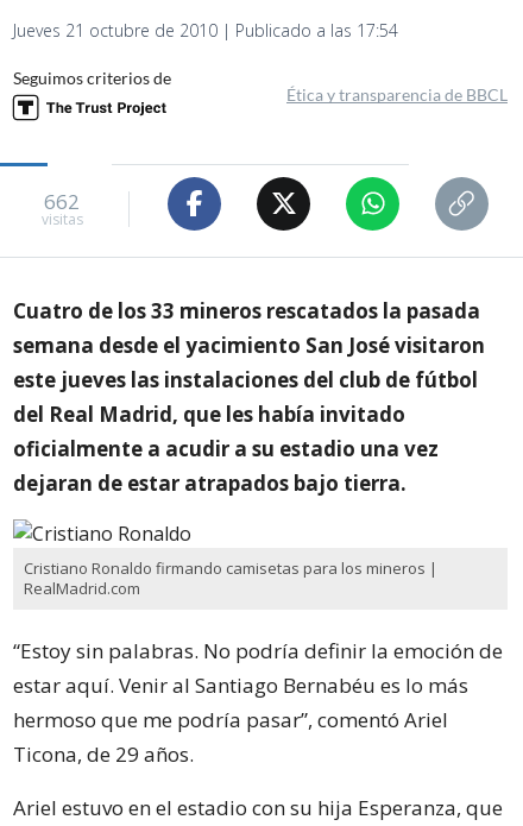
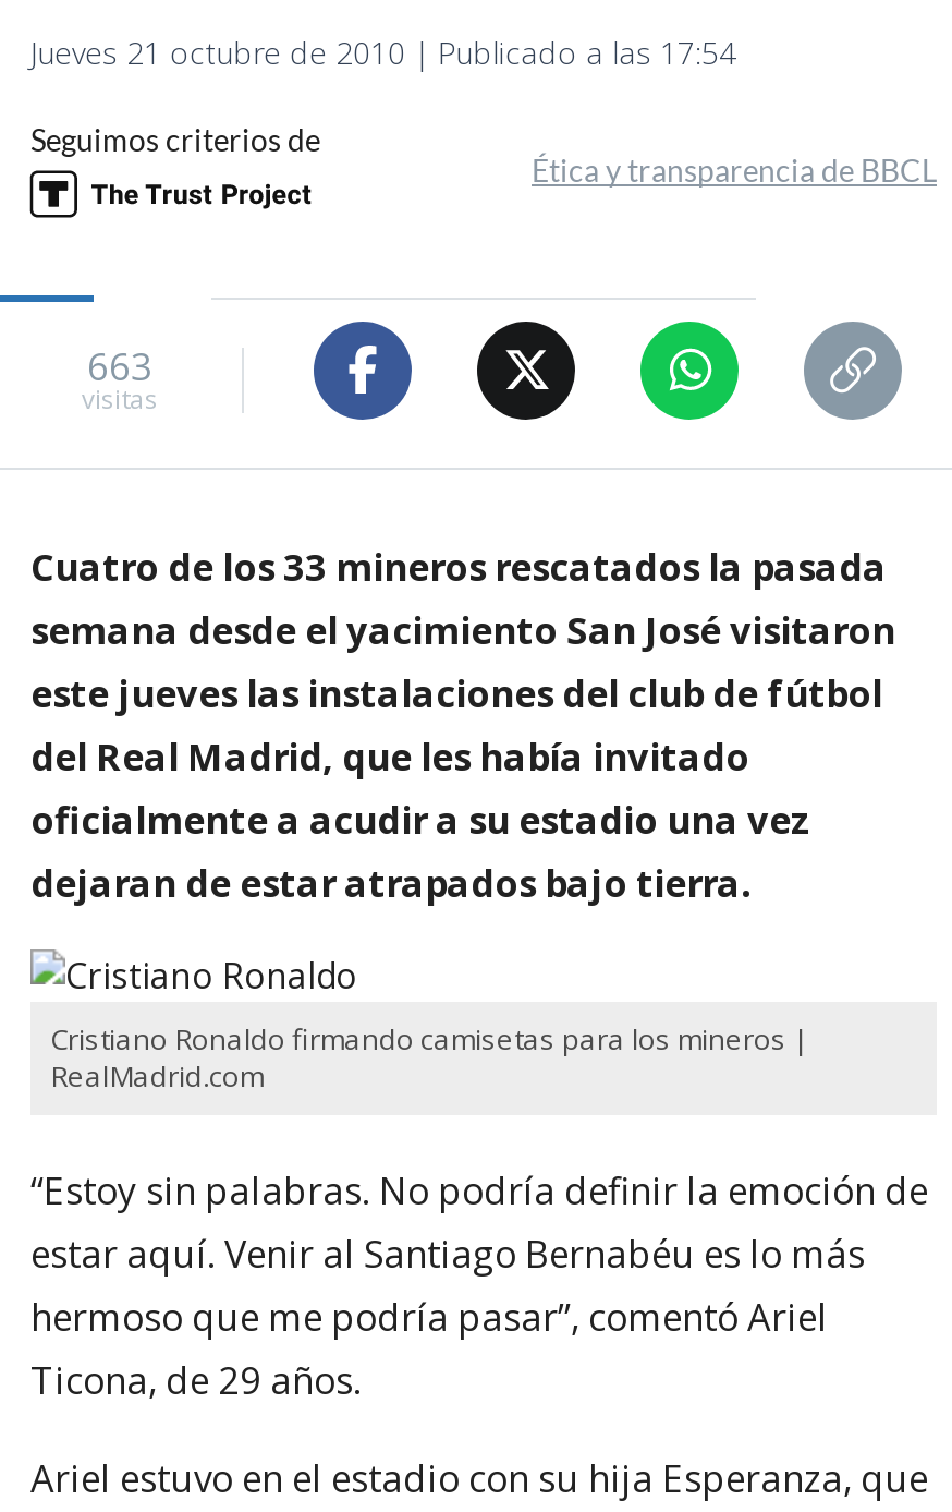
[44,188,80,215] 662 -> [87,342,152,392] 663

